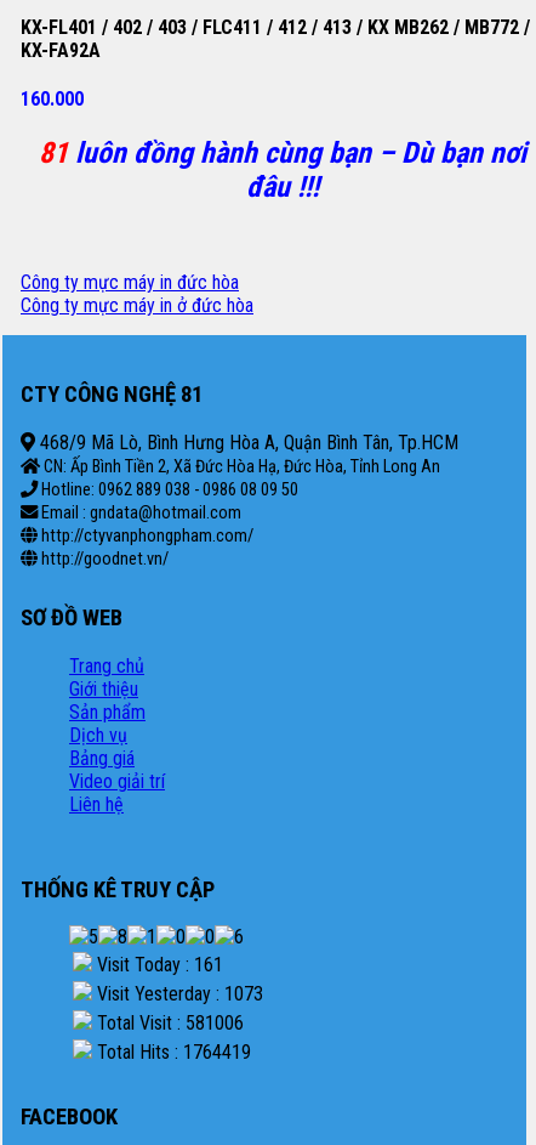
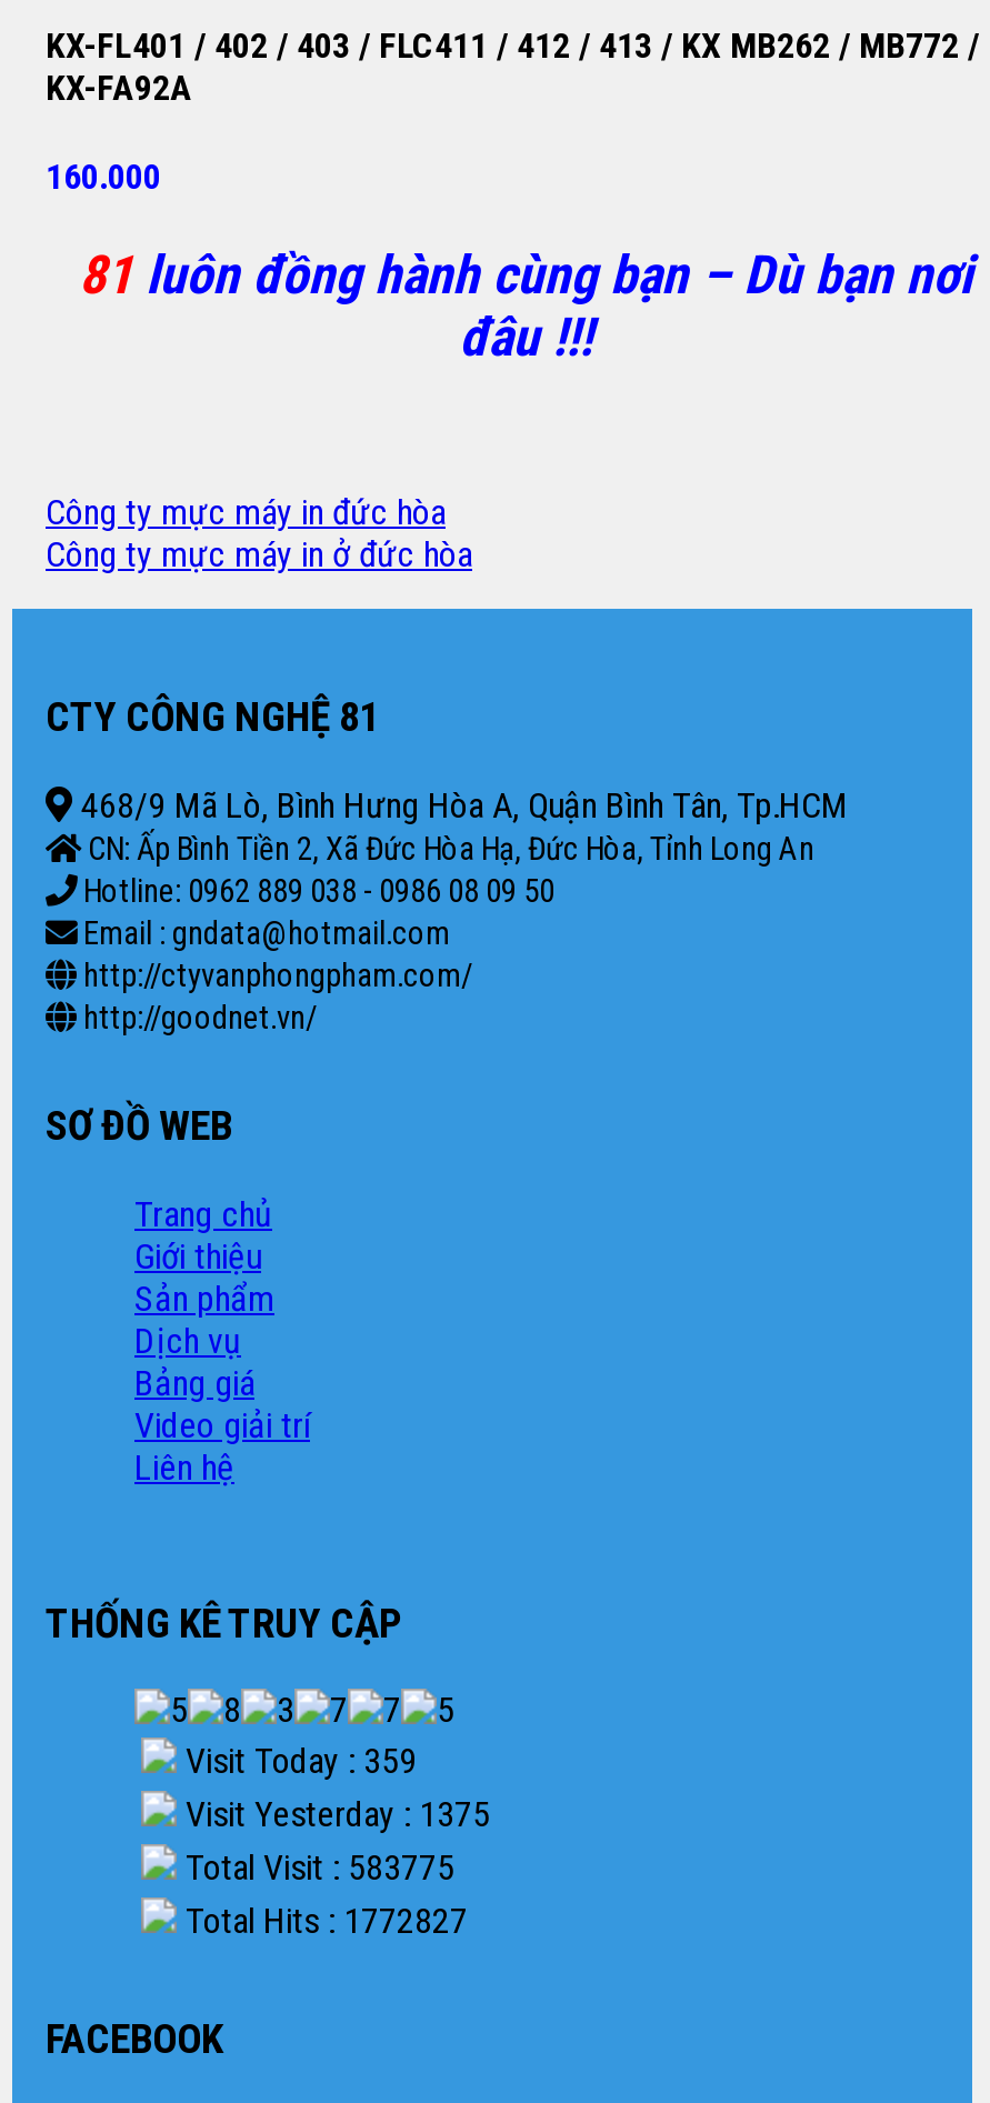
[92,954,223,977] Visit Today : 161 -> [177,1741,417,1783] Visit Today : 359
[92,983,263,1006] Visit Yesterday : 1073 -> [177,1794,490,1836] Visit Yesterday : 1375
[92,1012,244,1035] Total Visit : 581006 -> [177,1847,454,1889] Total Visit : 583775
[92,1041,251,1064] Total Hits : 1764419 -> [177,1901,468,1943] Total Hits : 1772827

